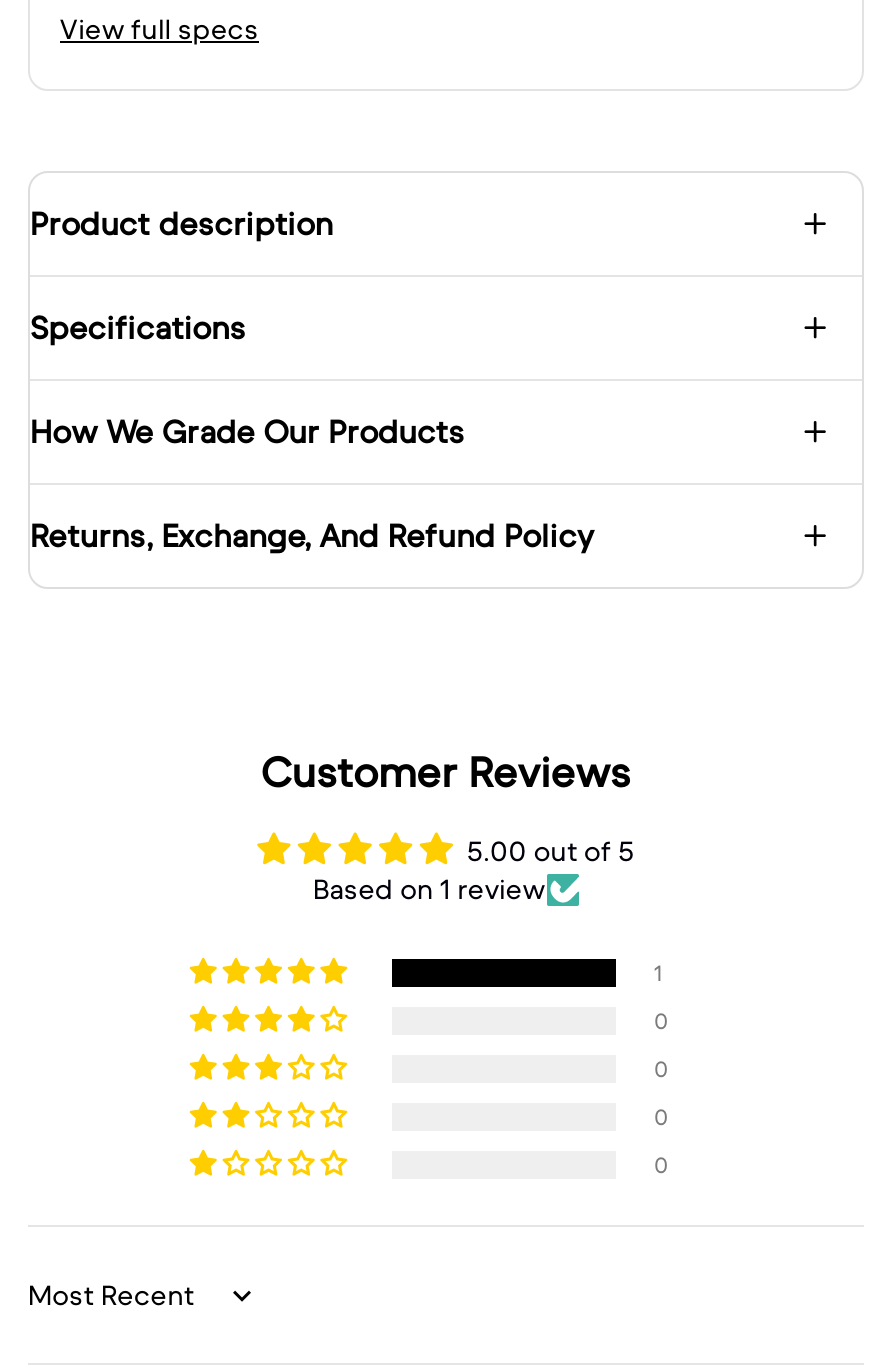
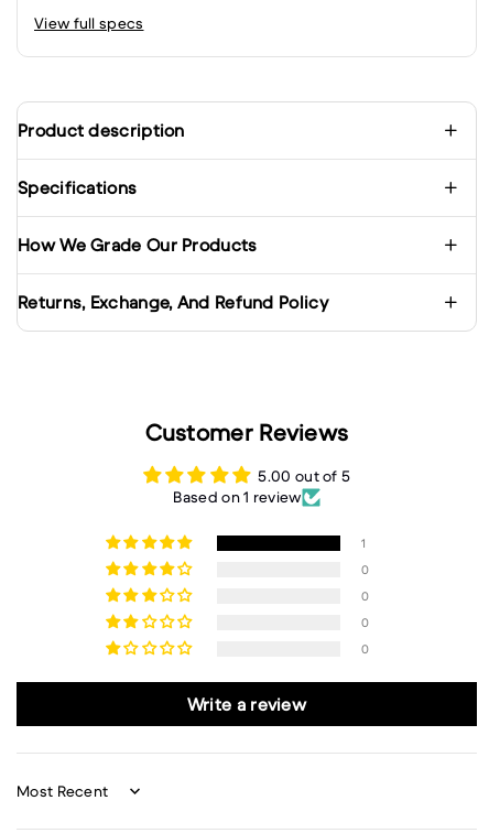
none -> [187,693,306,715] Write a review

